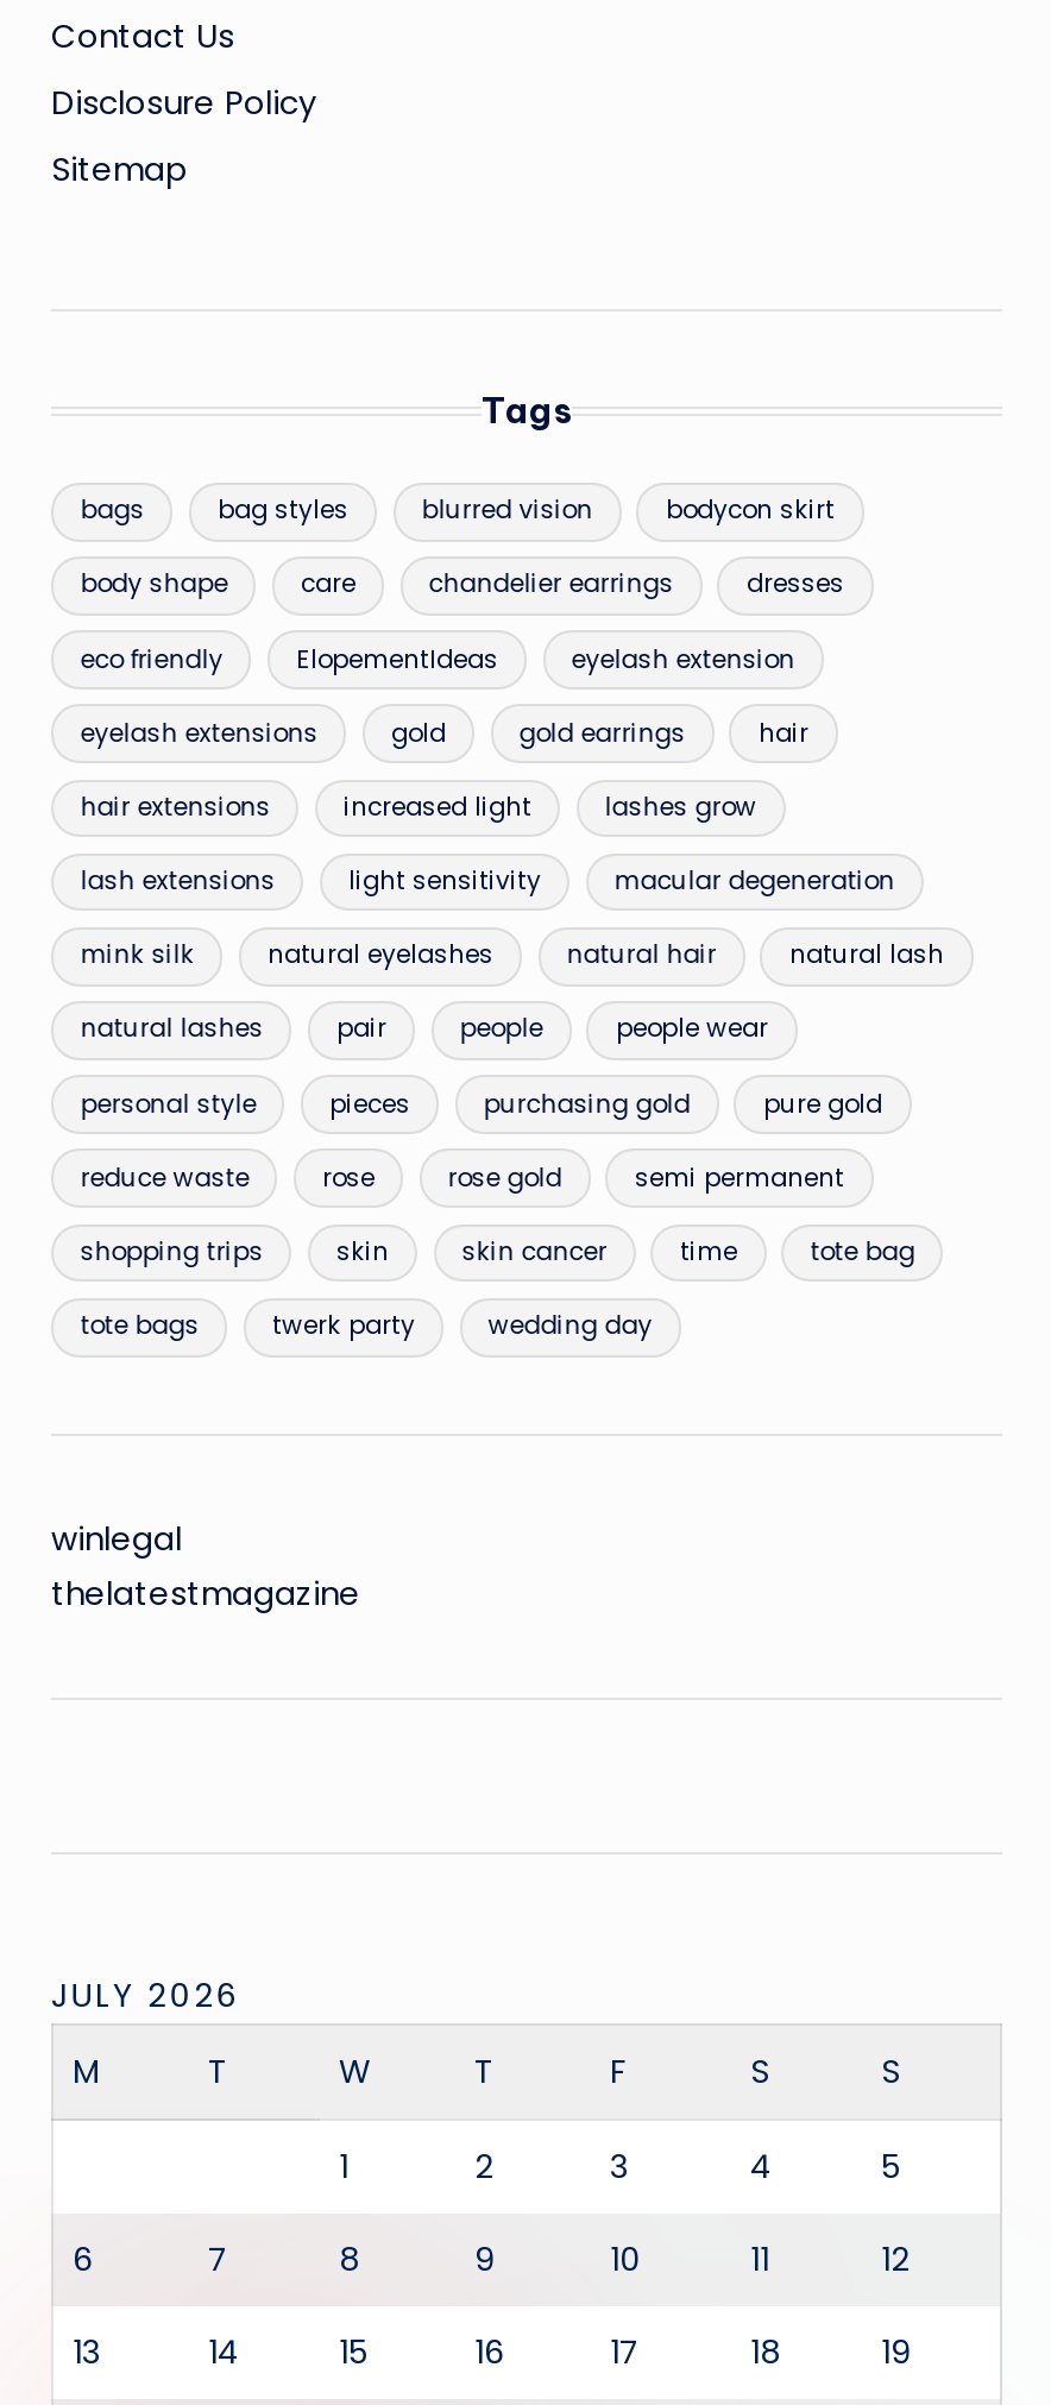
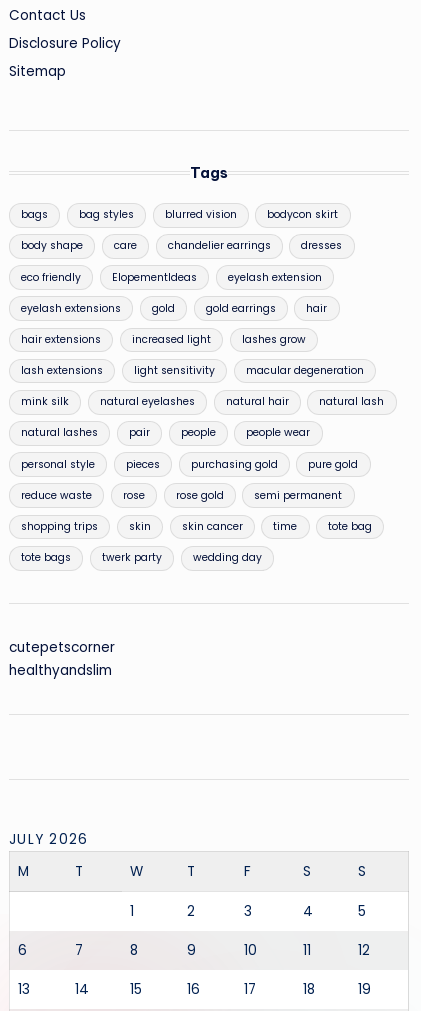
[51,1516,360,1616] winlegal | thelatestmagazine -> [9,637,115,679] cutepetscorner | healthyandslim

